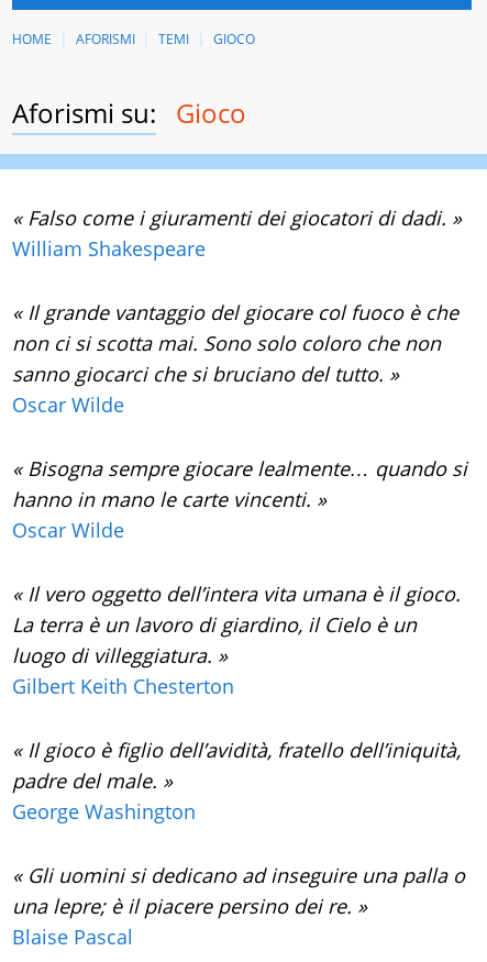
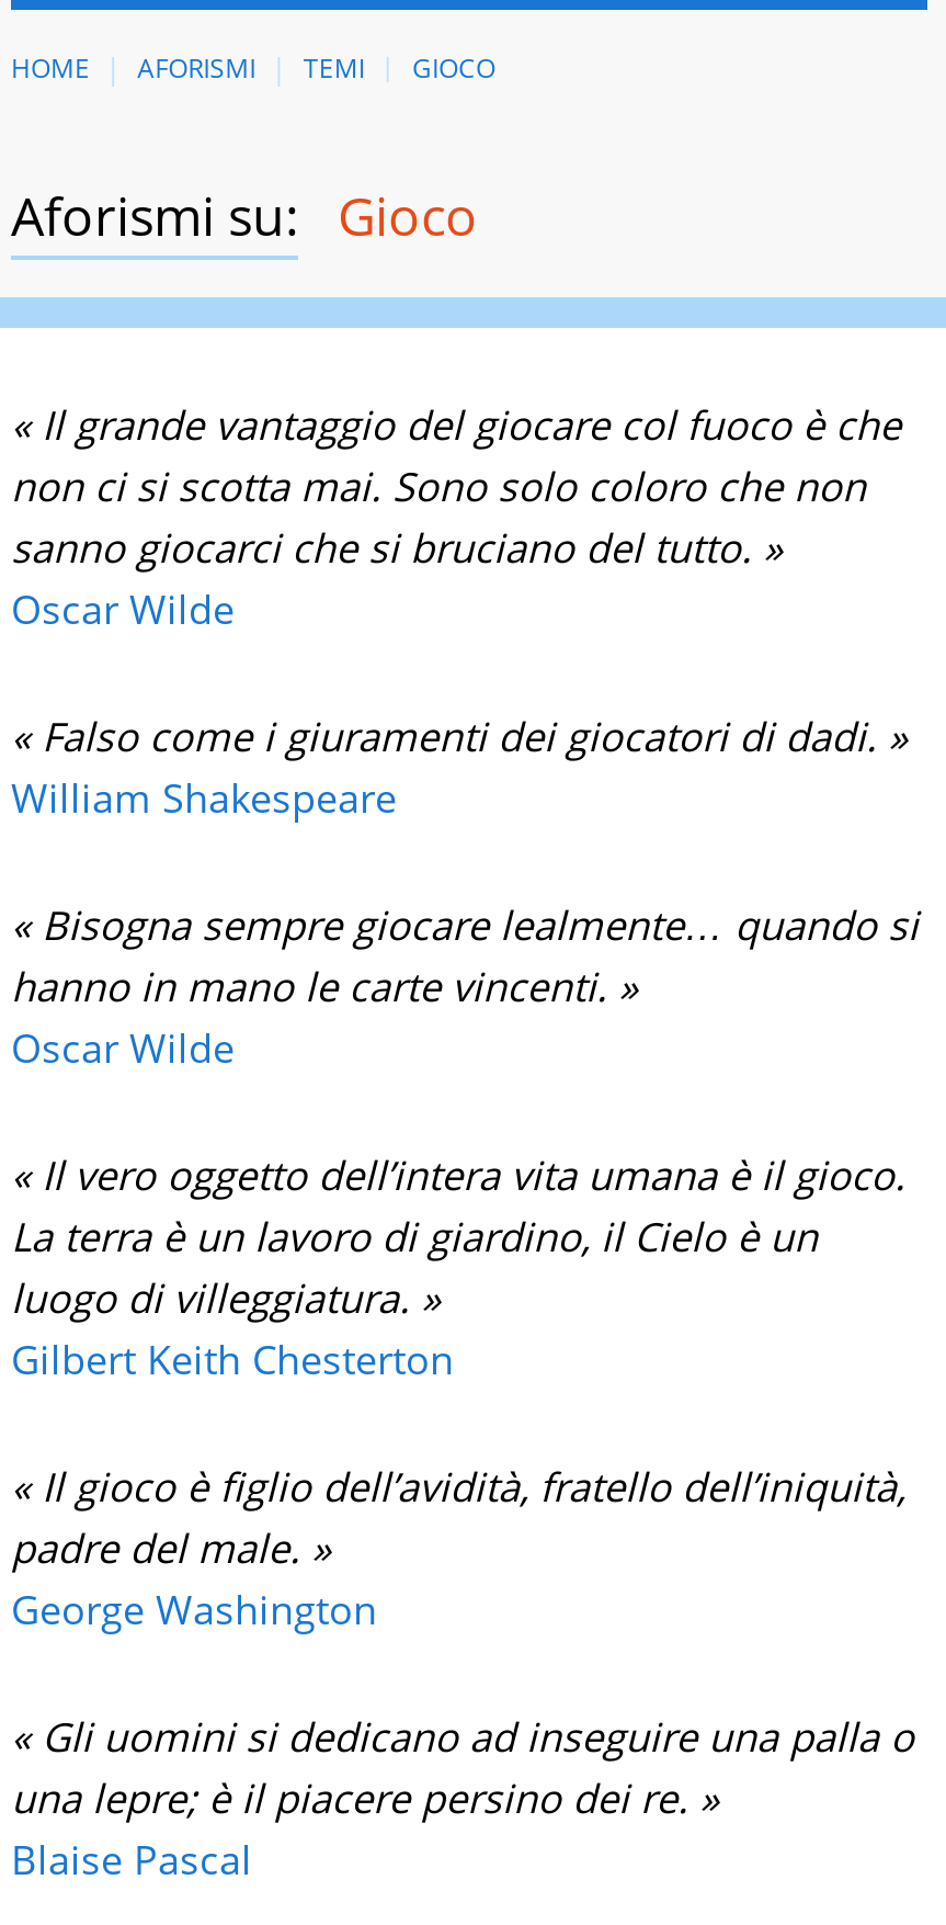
moved [12,205,462,262] -> [11,711,908,825]: « Falso come i giuramenti dei giocatori di dadi. » | William Shakespeare
moved [12,299,458,418] -> [11,399,901,636]: « Il grande vantaggio del giocare col fuoco è che | non ci si scotta mai. Sono solo coloro che non | sanno giocarci che si bruciano del tutto. » | Oscar Wilde

